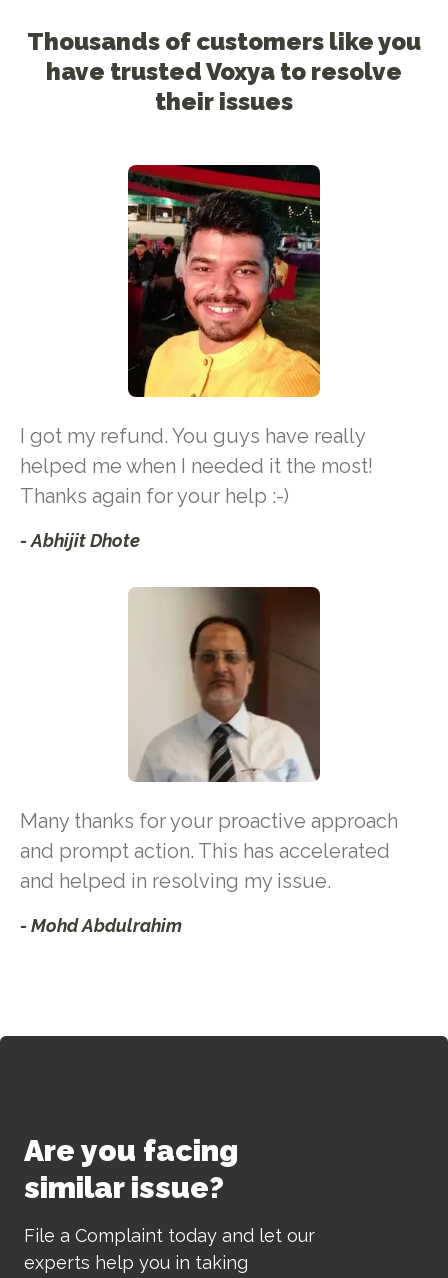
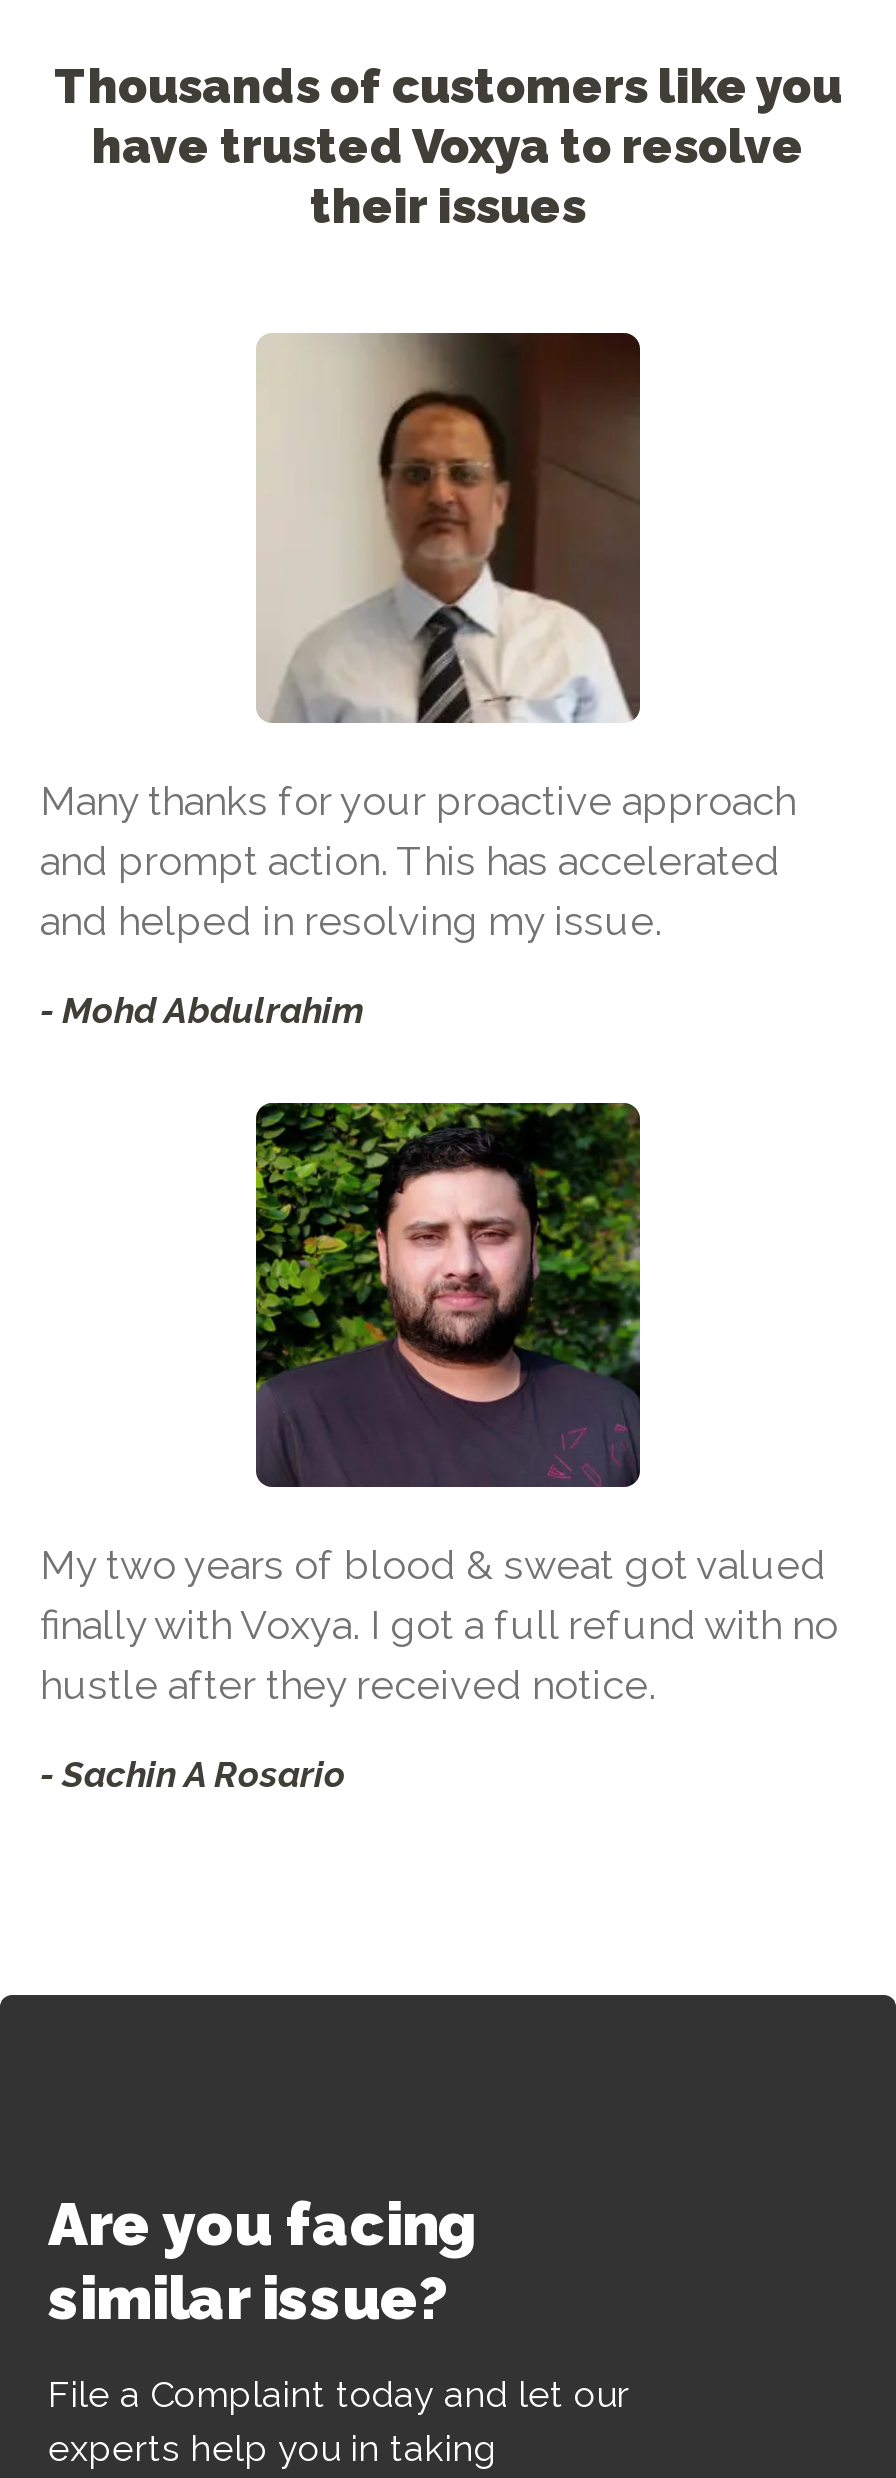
[20,164,373,551] [image] | I got my refund. You guys have really | helped me when I needed it the most! | Thanks again for your help :-) | - Abhijit Dhote -> none
moved [20,585,398,936] -> [40,329,796,1032]: [image] | Many thanks for your proactive approach | and prompt action. This has accelerated | and helped in resolving my issue. | - Mohd Abdulrahim
none -> [40,1101,838,1796] [image] | My two years of blood & sweat got valued | finally with Voxya. I got a full refund with no | hustle after they received notice. | - Sachin A Rosario

